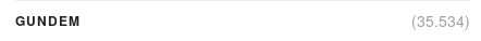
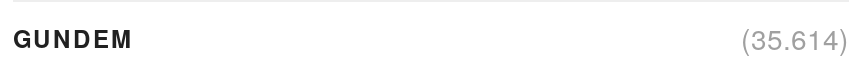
[411,9,470,31] (35.534) -> [741,18,849,58] (35.614)

